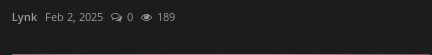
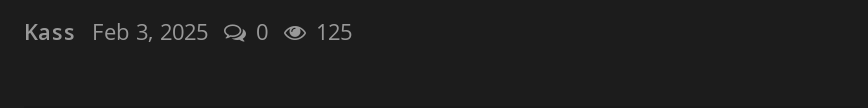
[12,9,103,24] Lynk Feb 2, 2025 -> [24,16,208,46] Kass Feb 3, 2025
[157,9,175,24] 189 -> [316,16,352,46] 125

